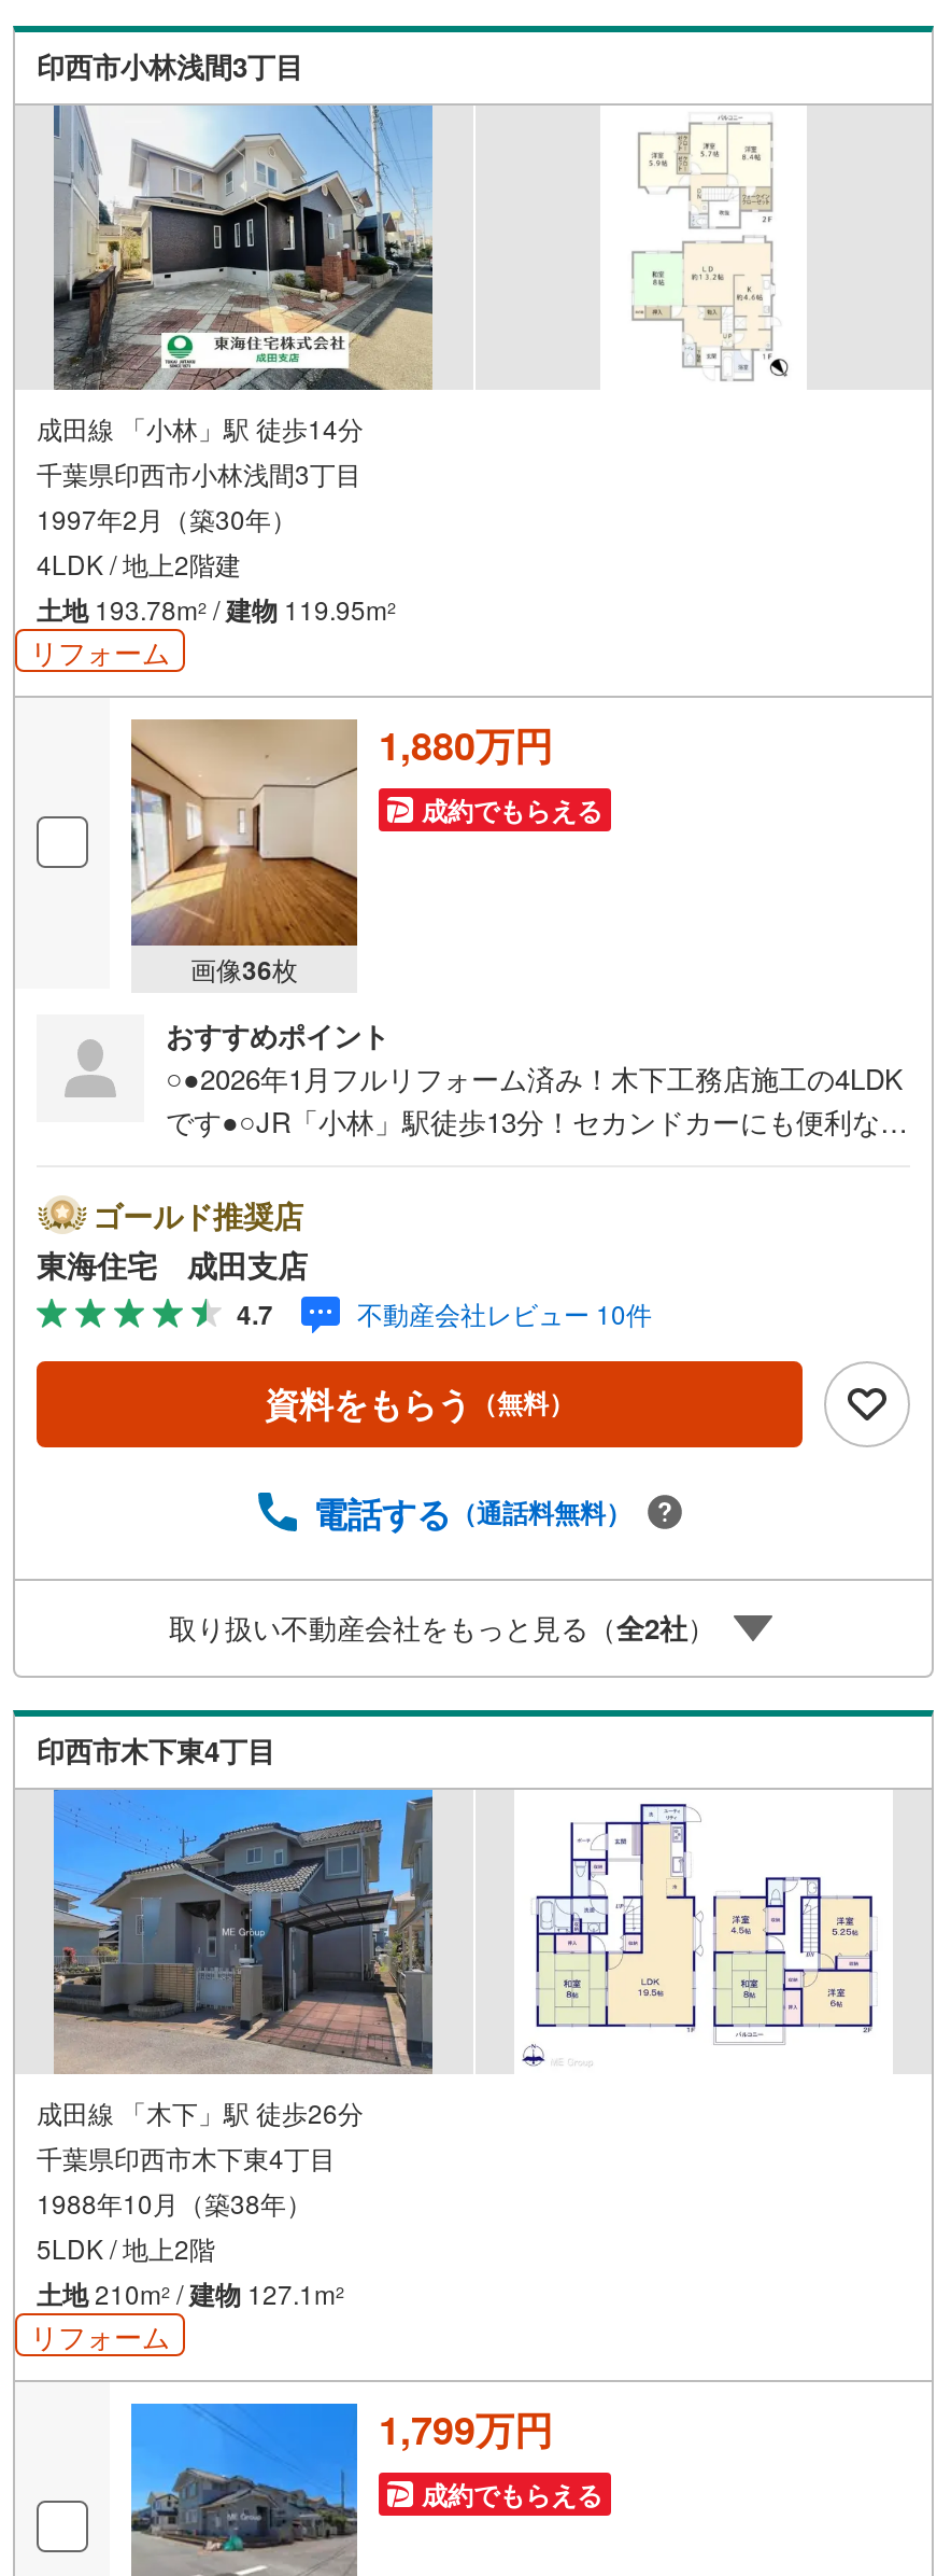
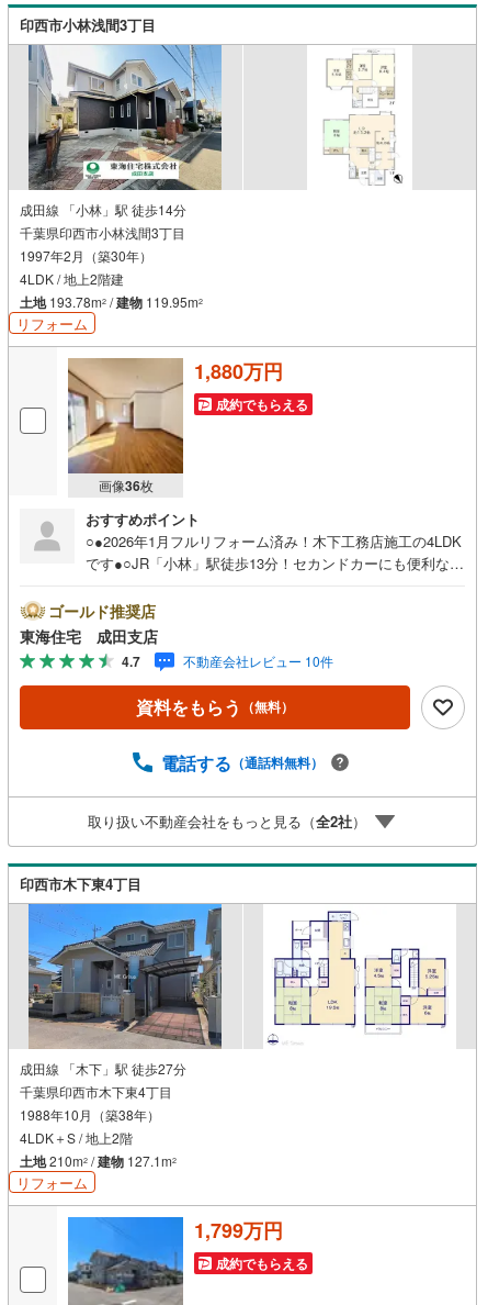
[37,2093,364,2130] 成田線 「木下」駅 徒歩26分 -> [20,1059,186,1077] 成田線 「木下」駅 徒歩27分
[37,2229,215,2265] 5LDK / 地上2階 -> [20,1128,133,1147] 4LDK＋S / 地上2階

